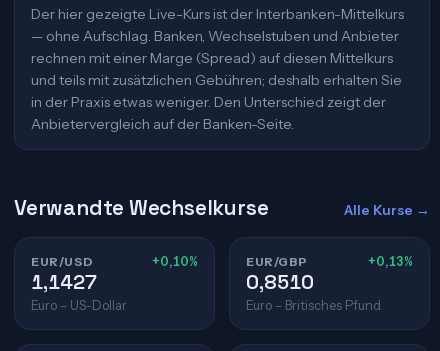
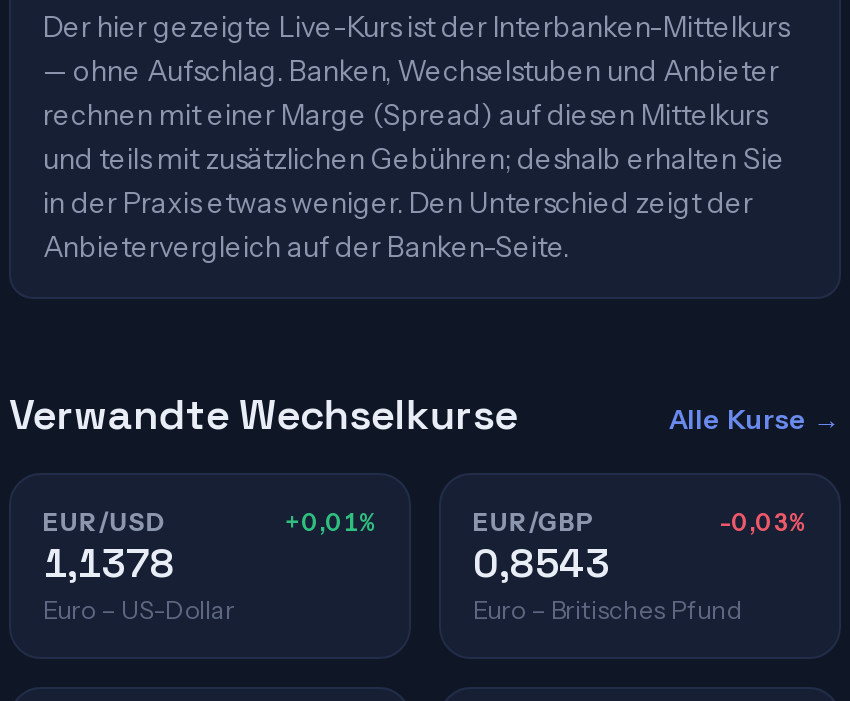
[152,254,198,269] +0,10% -> [285,507,377,537] +0,01%
[368,254,413,269] +0,13% -> [719,507,807,537] -0,03%
[31,269,97,295] 1,1427 -> [43,537,175,589] 1,1378
[246,269,314,295] 0,8510 -> [473,537,609,589] 0,8543

